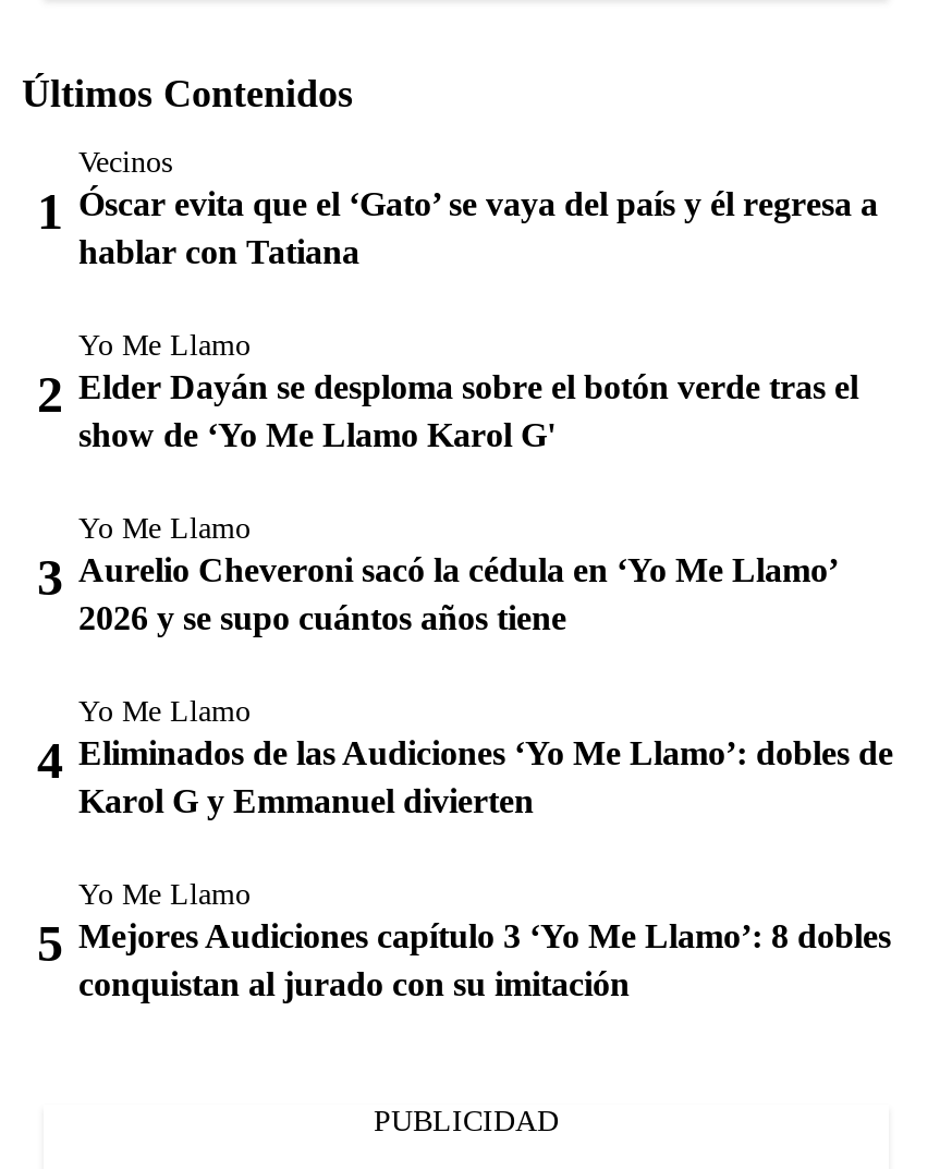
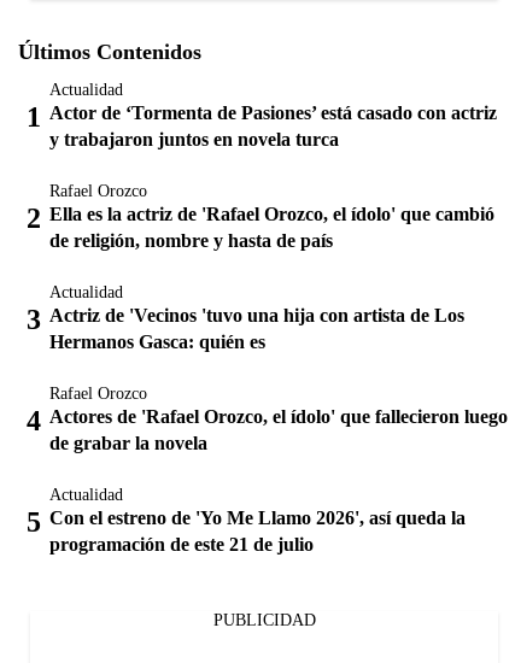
[78,146,878,270] Vecinos | Óscar evita que el ‘Gato’ se vaya del país y él regresa a | hablar con Tatiana -> [49,81,497,149] Actualidad | Actor de ‘Tormenta de Pasiones’ está casado con actriz | y trabajaron juntos en novela turca
[78,329,858,453] Yo Me Llamo | Elder Dayán se desploma sobre el botón verde tras el | show de ‘Yo Me Llamo Karol G' -> [49,182,494,251] Rafael Orozco | Ella es la actriz de 'Rafael Orozco, el ídolo' que cambió | de religión, nombre y hasta de país
[78,512,837,636] Yo Me Llamo | Aurelio Cheveroni sacó la cédula en ‘Yo Me Llamo’ | 2026 y se supo cuántos años tiene -> [49,283,464,352] Actualidad | Actriz de 'Vecinos 'tuvo una hija con artista de Los | Hermanos Gasca: quién es
[78,695,893,819] Yo Me Llamo | Eliminados de las Audiciones ‘Yo Me Llamo’: dobles de | Karol G y Emmanuel divierten -> [49,385,508,453] Rafael Orozco | Actores de 'Rafael Orozco, el ídolo' que fallecieron luego | de grabar la novela
[78,878,891,1002] Yo Me Llamo | Mejores Audiciones capítulo 3 ‘Yo Me Llamo’: 8 dobles | conquistan al jurado con su imitación -> [49,486,466,555] Actualidad | Con el estreno de 'Yo Me Llamo 2026', así queda la | programación de este 21 de julio

